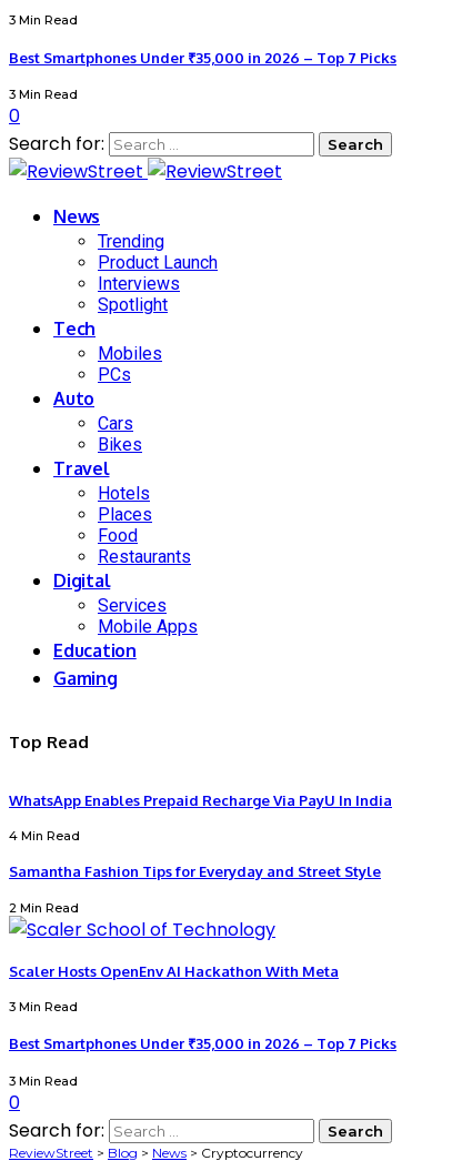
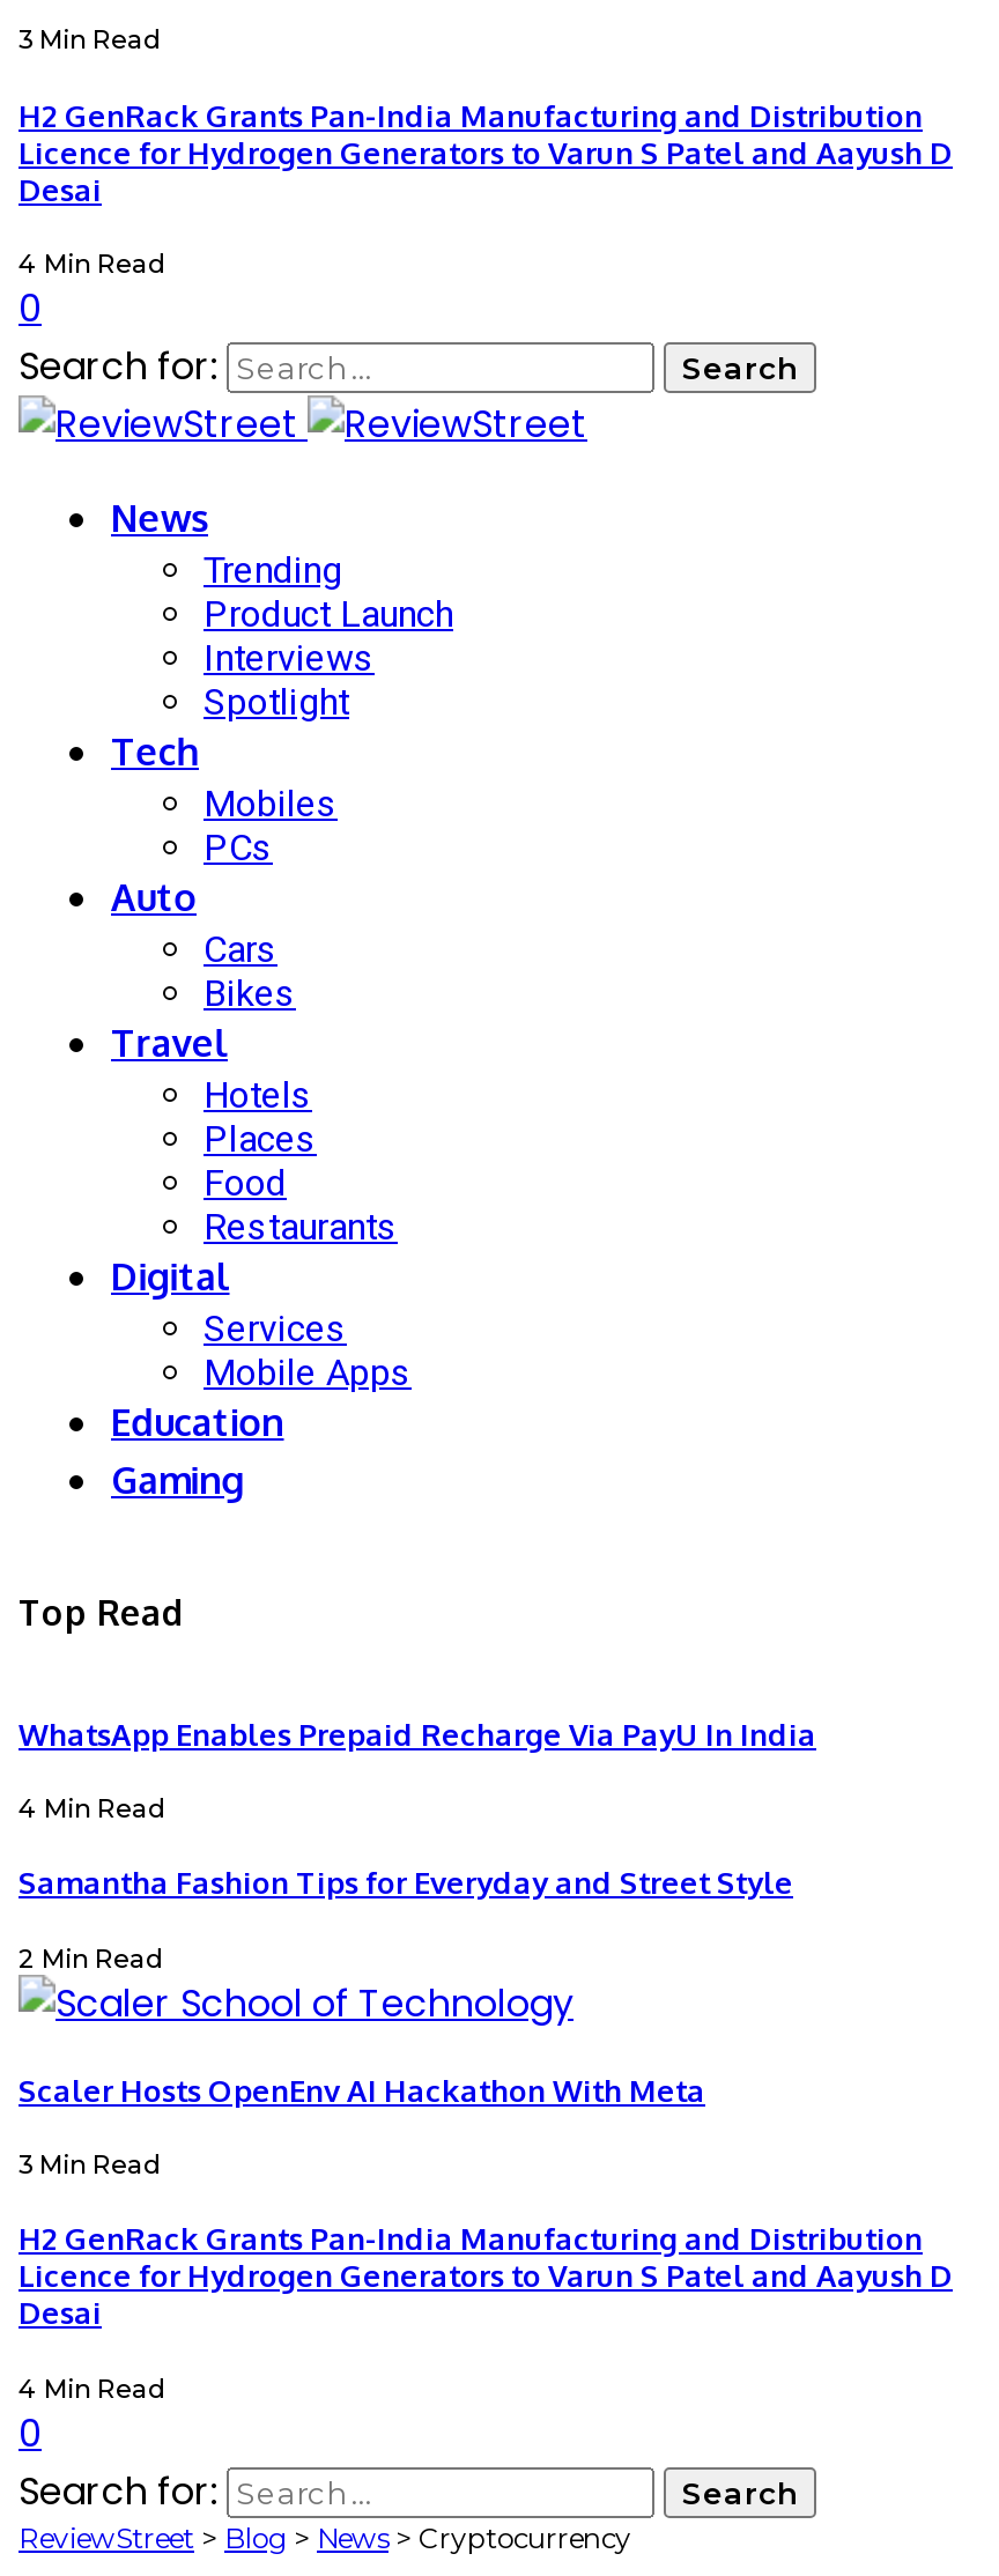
[9,48,396,66] Best Smartphones Under ₹35,000 in 2026 – Top 7 Picks -> [18,96,953,207] H2 GenRack Grants Pan-India Manufacturing and Distribution | Licence for Hydrogen Generators to Varun S Patel and Aayush D | Desai
[9,86,78,102] 3 Min Read -> [18,247,166,279] 4 Min Read
[9,1035,396,1053] Best Smartphones Under ₹35,000 in 2026 – Top 7 Picks -> [18,2221,953,2332] H2 GenRack Grants Pan-India Manufacturing and Distribution | Licence for Hydrogen Generators to Varun S Patel and Aayush D | Desai
[9,1073,78,1089] 3 Min Read -> [18,2372,166,2404] 4 Min Read

